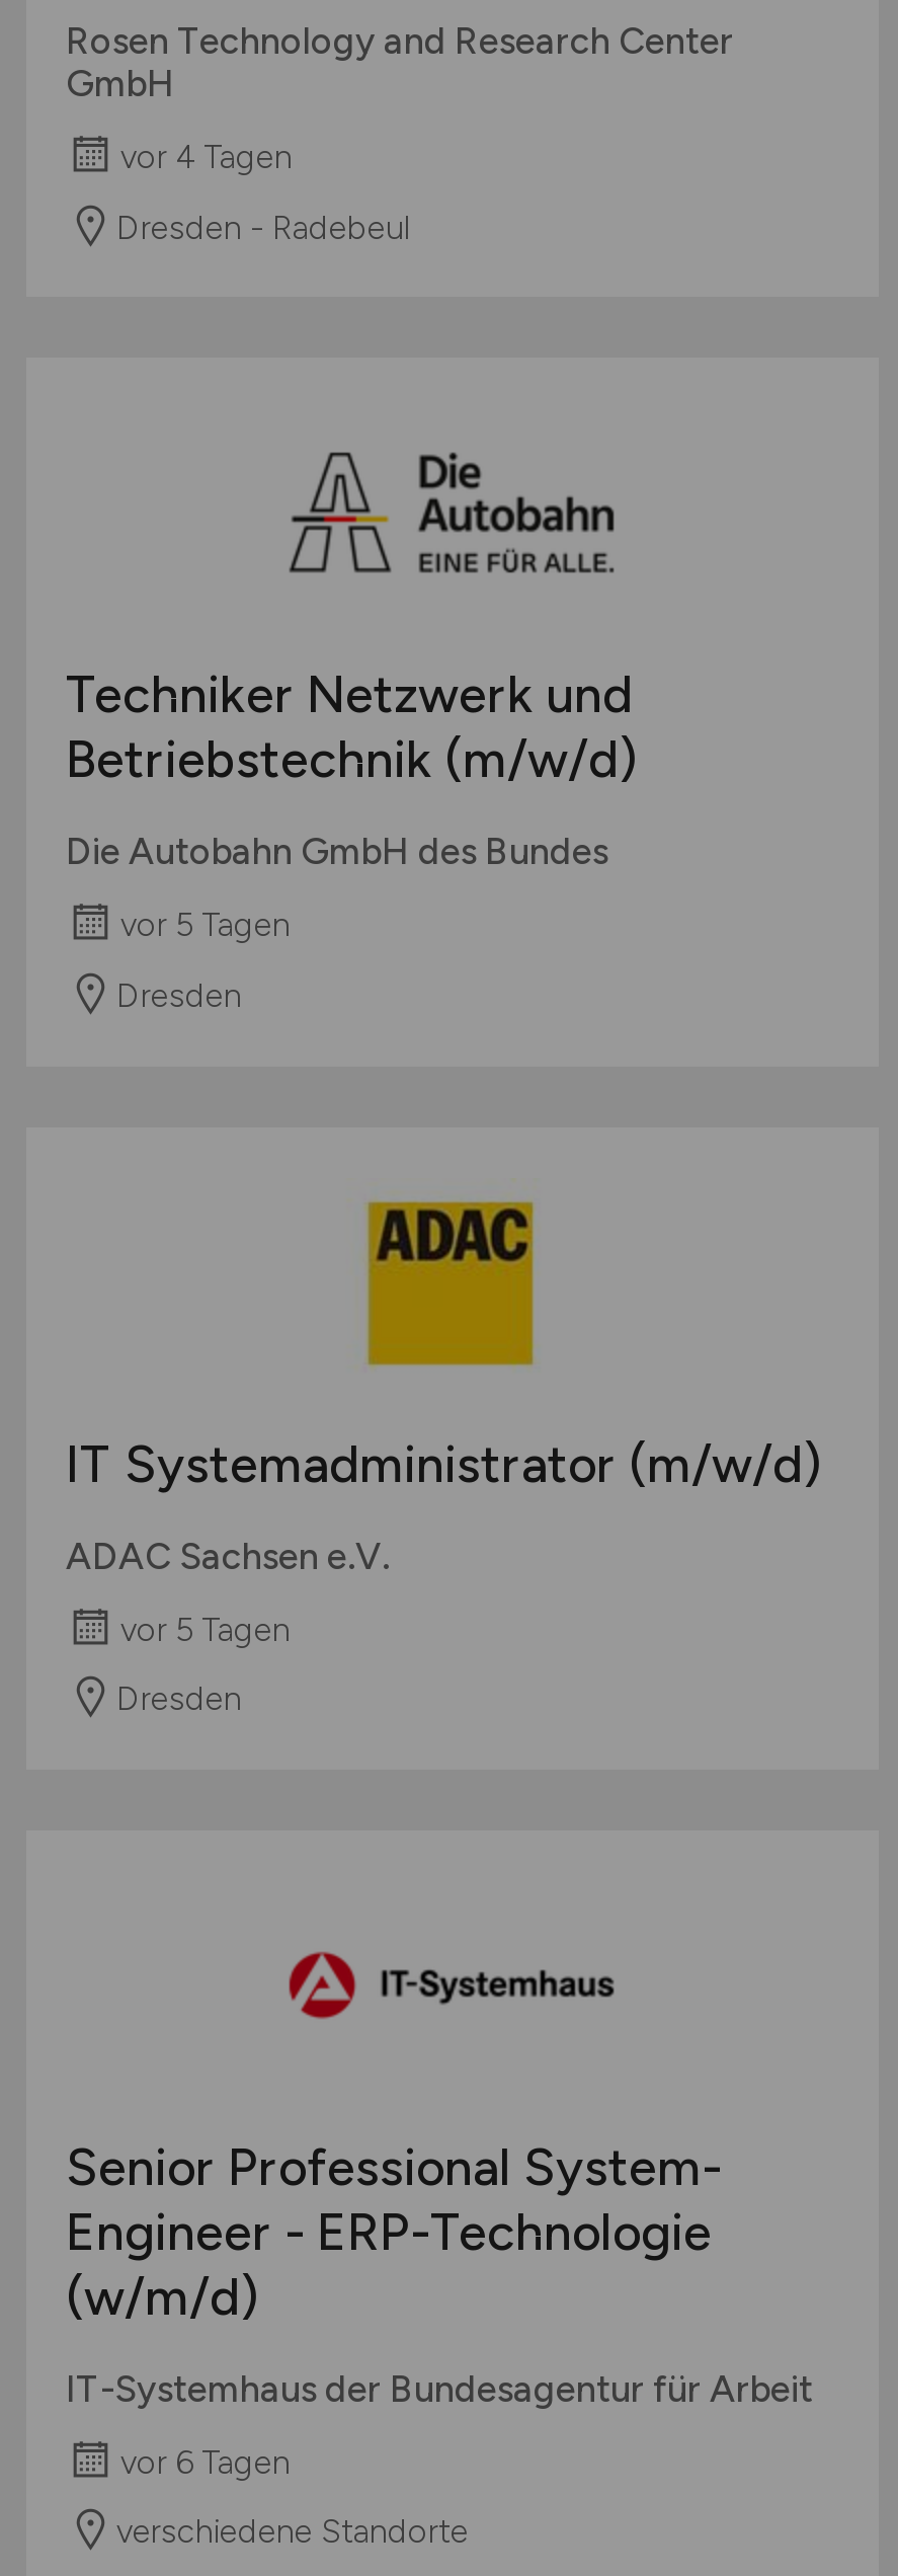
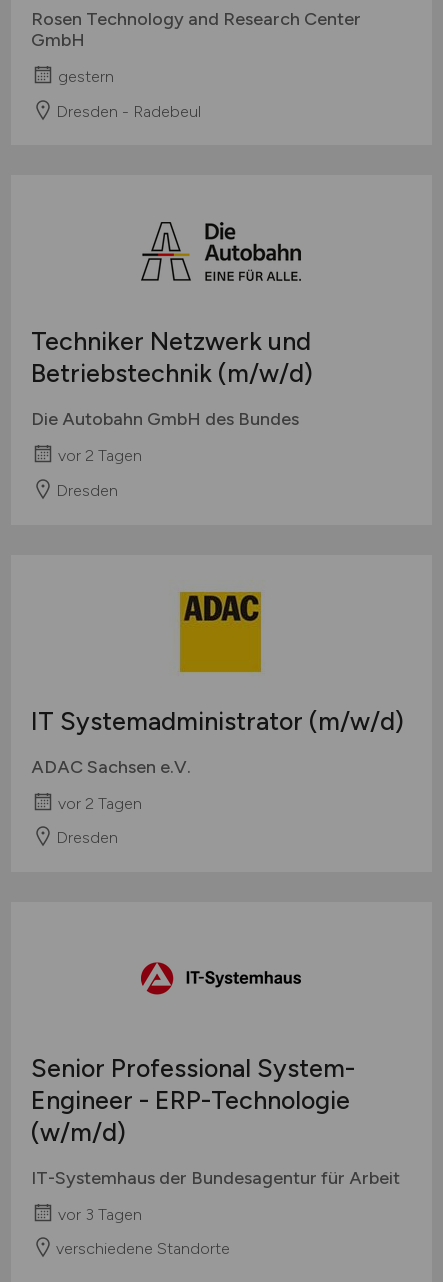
[120,138,293,177] vor 4 Tagen -> [57,67,113,86] gestern
[120,906,291,945] vor 5 Tagen -> [57,446,141,465] vor 2 Tagen
[120,1610,291,1648] vor 5 Tagen -> [57,793,141,812] vor 2 Tagen
[120,2443,291,2481] vor 6 Tagen -> [57,1204,141,1223] vor 3 Tagen

